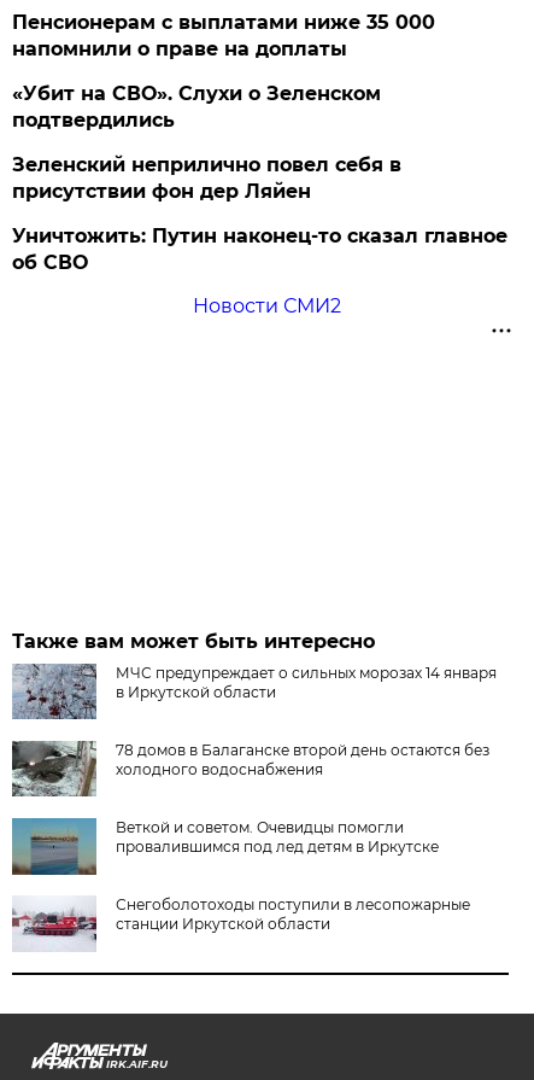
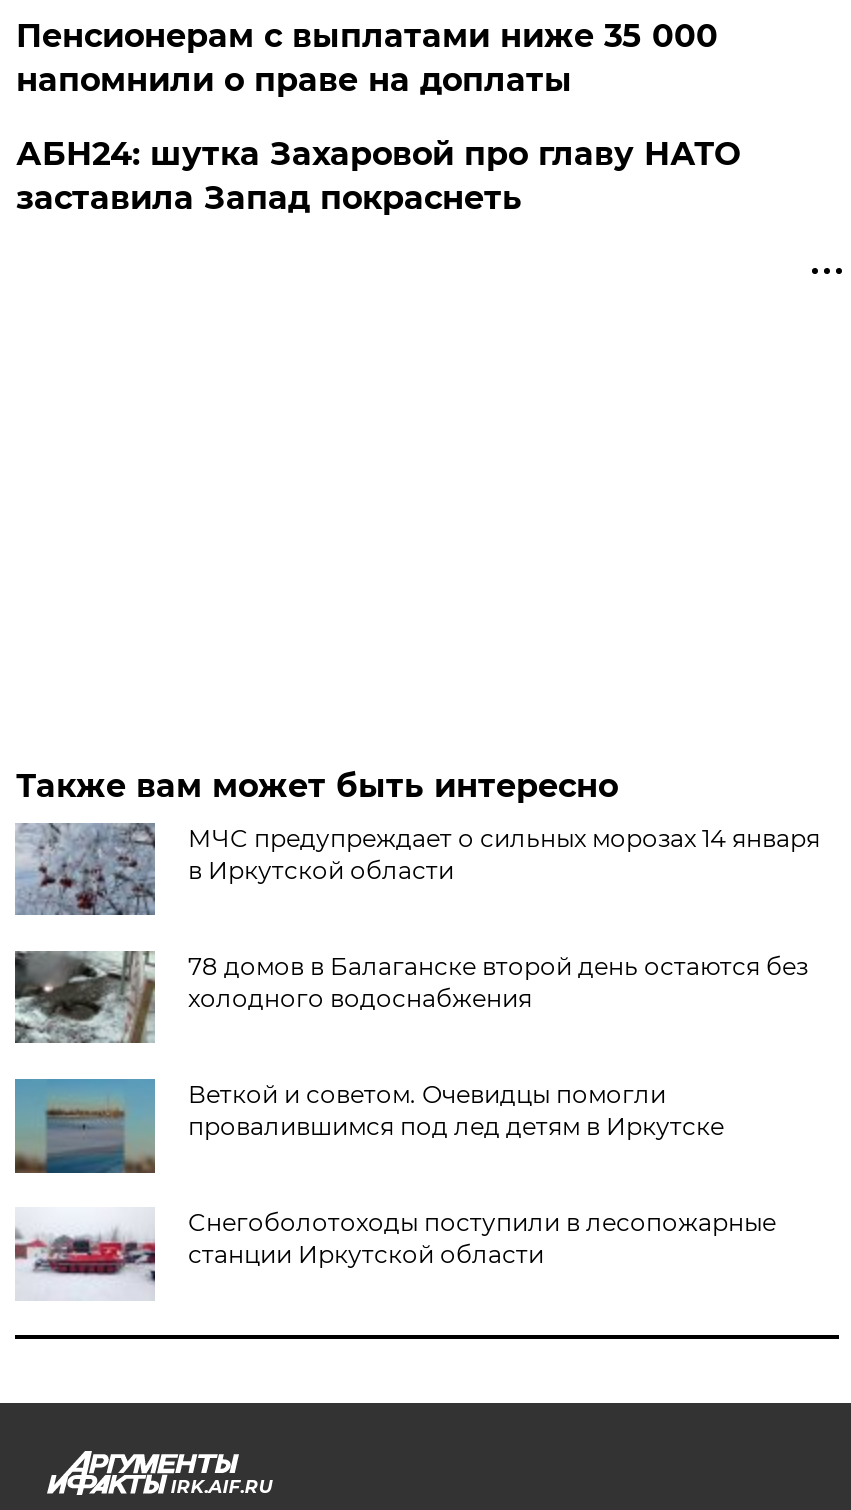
[13,82,508,317] «Убит на СВО». Слухи о Зеленском | подтвердились | Зеленский неприлично повел cебя в | присутствии фон дер Ляйен | Уничтожить: Путин наконец-то сказал главное | об СВО | Новости СМИ2 -> [16,135,740,217] АБН24: шутка Захаровой про главу НАТО | заставила Запад покраснеть

